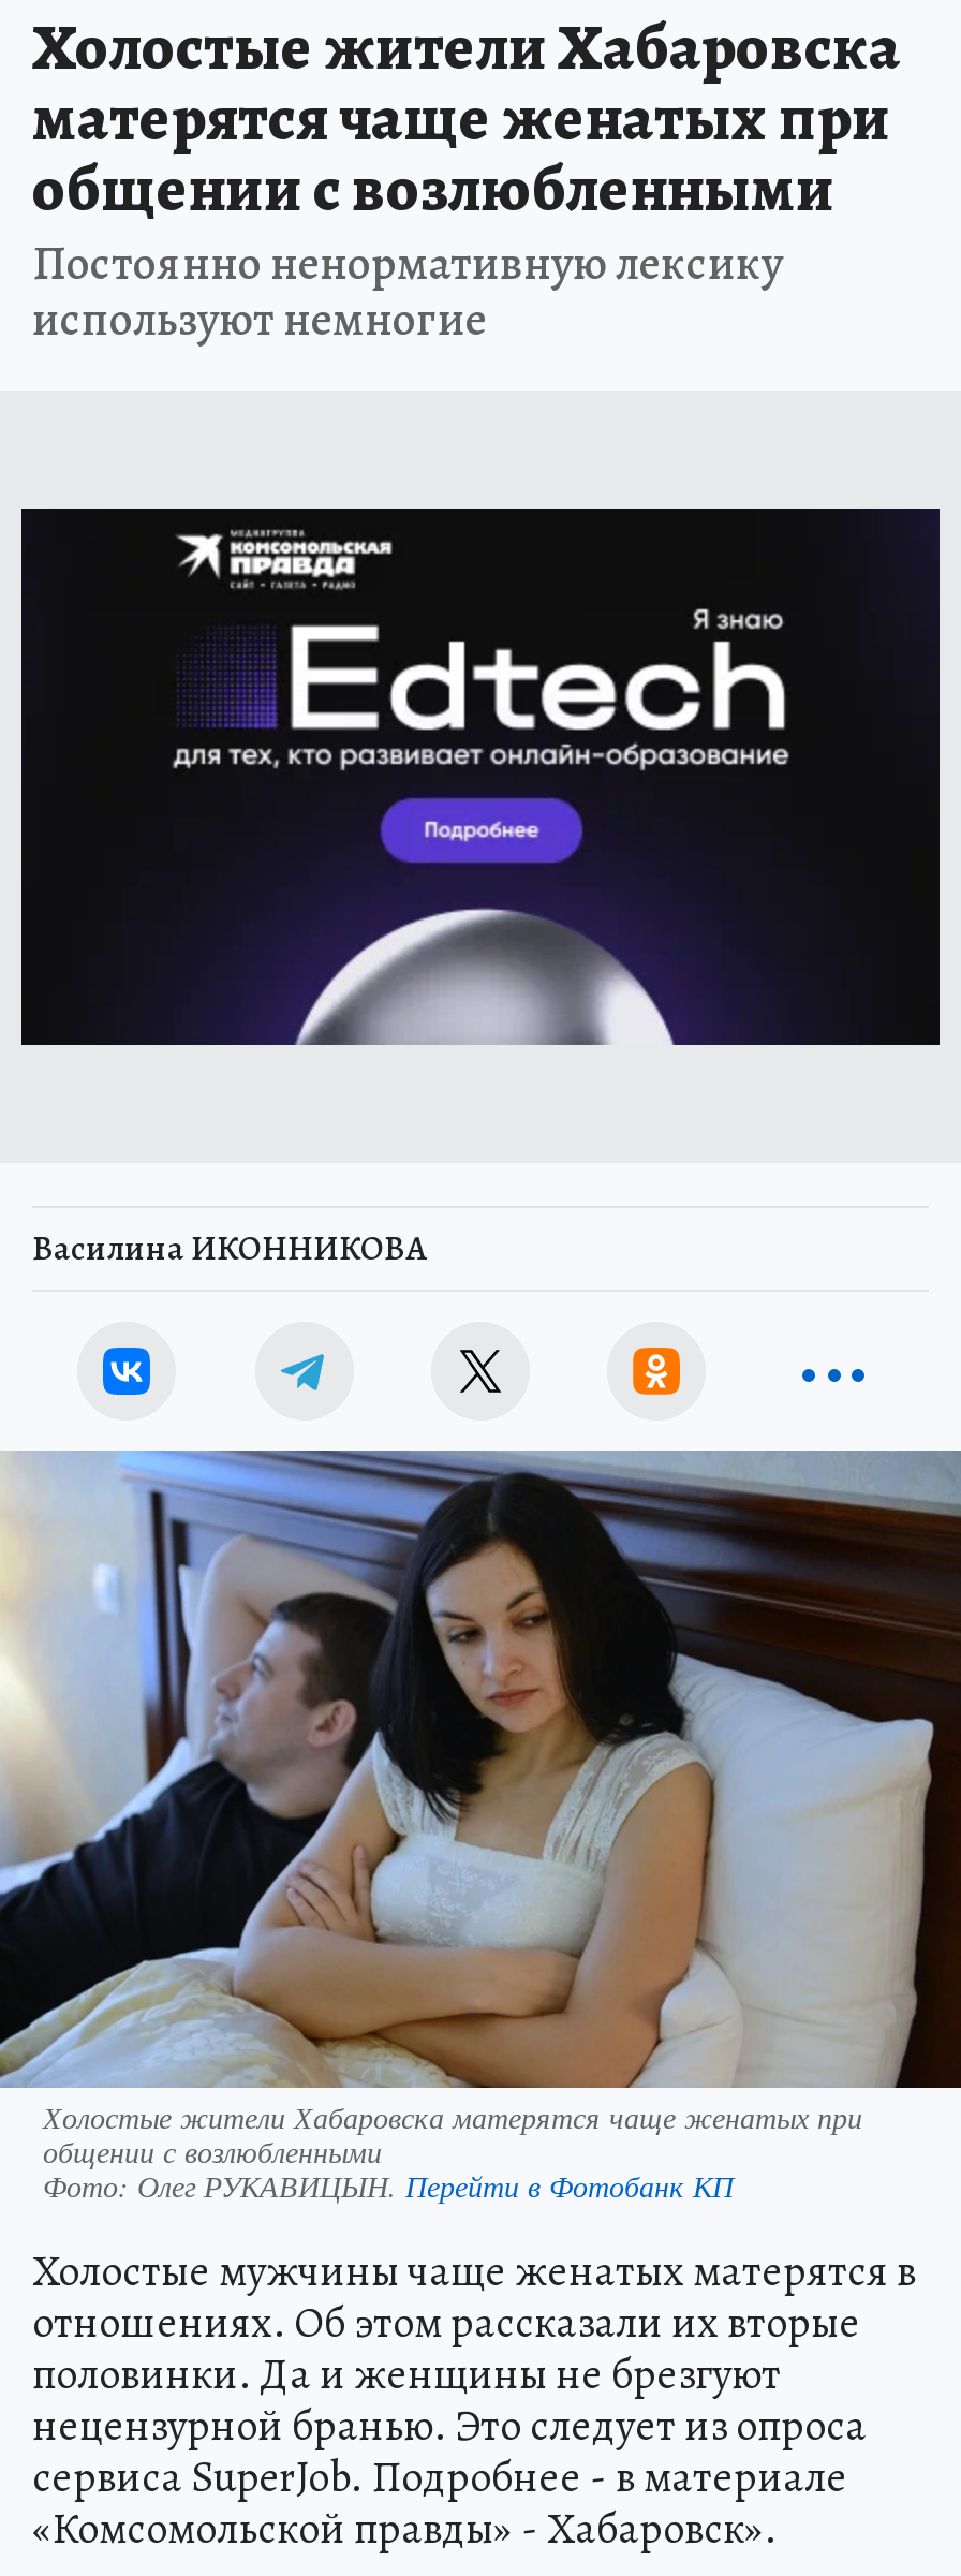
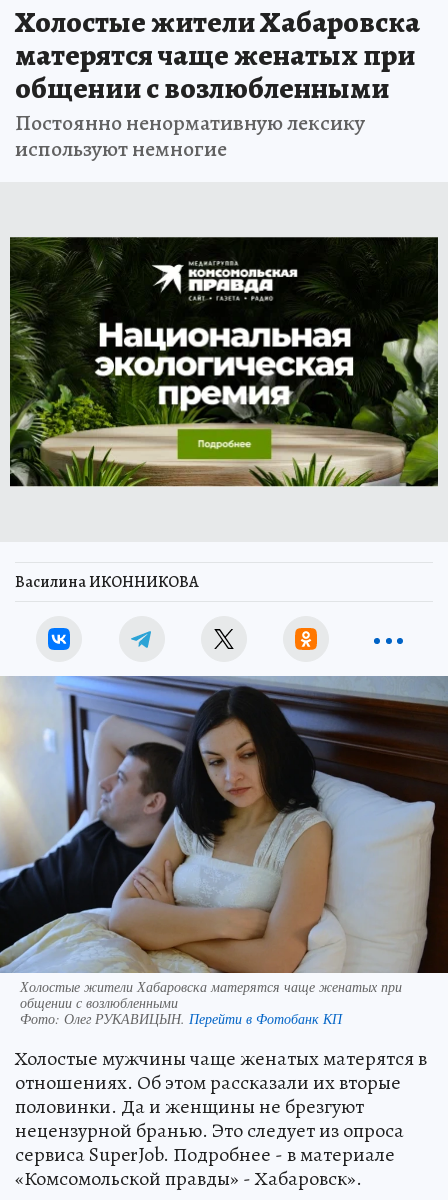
[19,509,942,1047] [image] -> [9,237,439,487] [image]

